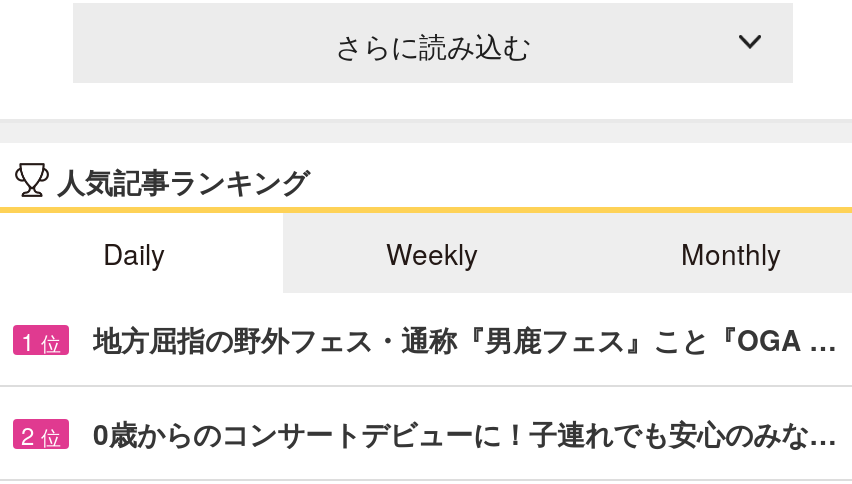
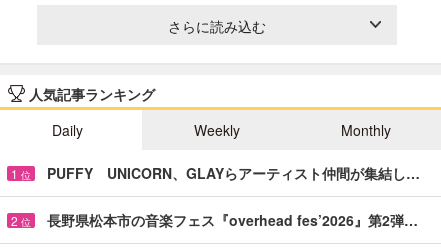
[93,319,837,359] 地方屈指の野外フェス・通称『男鹿フェス』こと『OGA … -> [47,163,420,183] PUFFY UNICORN、GLAYらアーティスト仲間が集結し…
[93,413,837,453] 0歳からのコンサートデビューに！子連れでも安心のみな… -> [47,210,418,230] 長野県松本市の音楽フェス『overhead fes’2026』第2弾…

